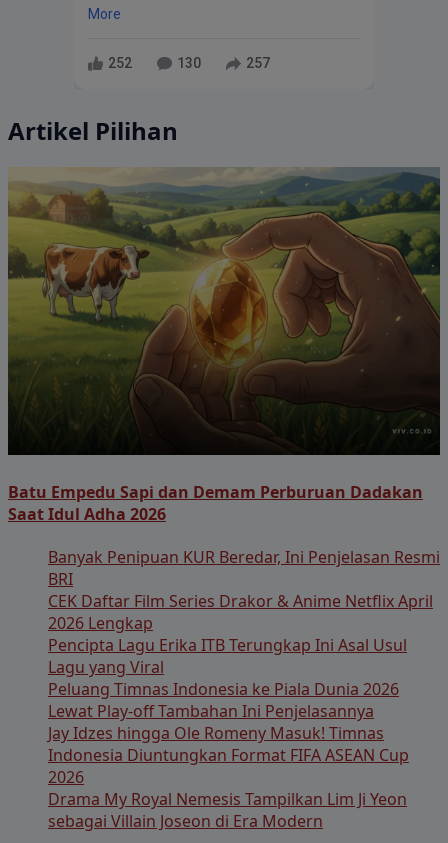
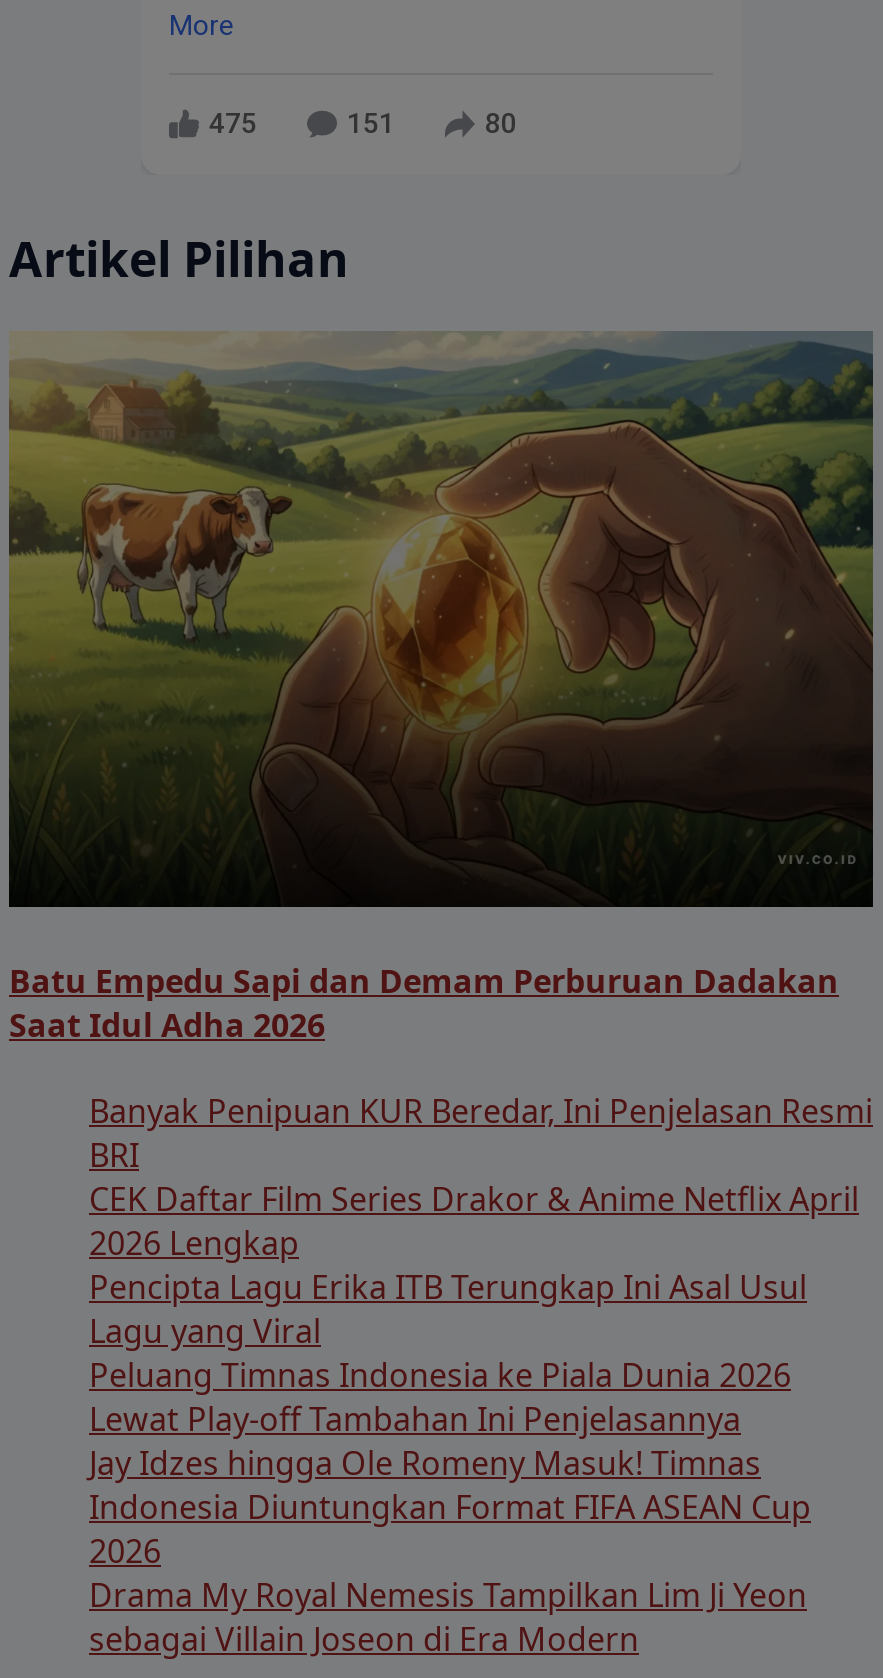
[108,55,132,71] 252 -> [209,107,257,139] 475
[177,55,201,71] 130 -> [347,107,395,139] 151
[246,55,270,71] 257 -> [485,107,517,139] 80

